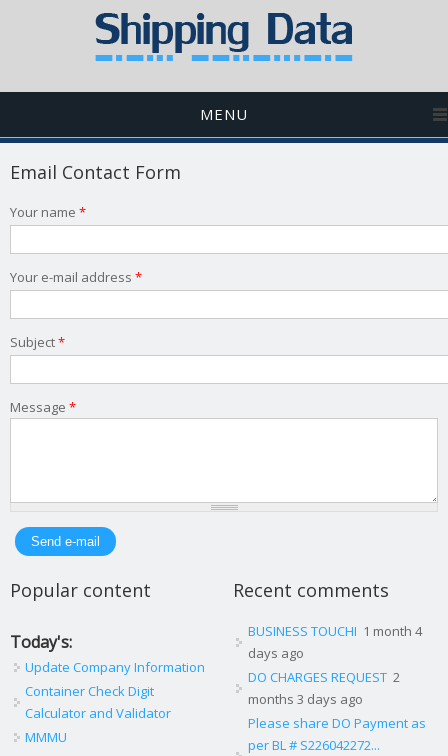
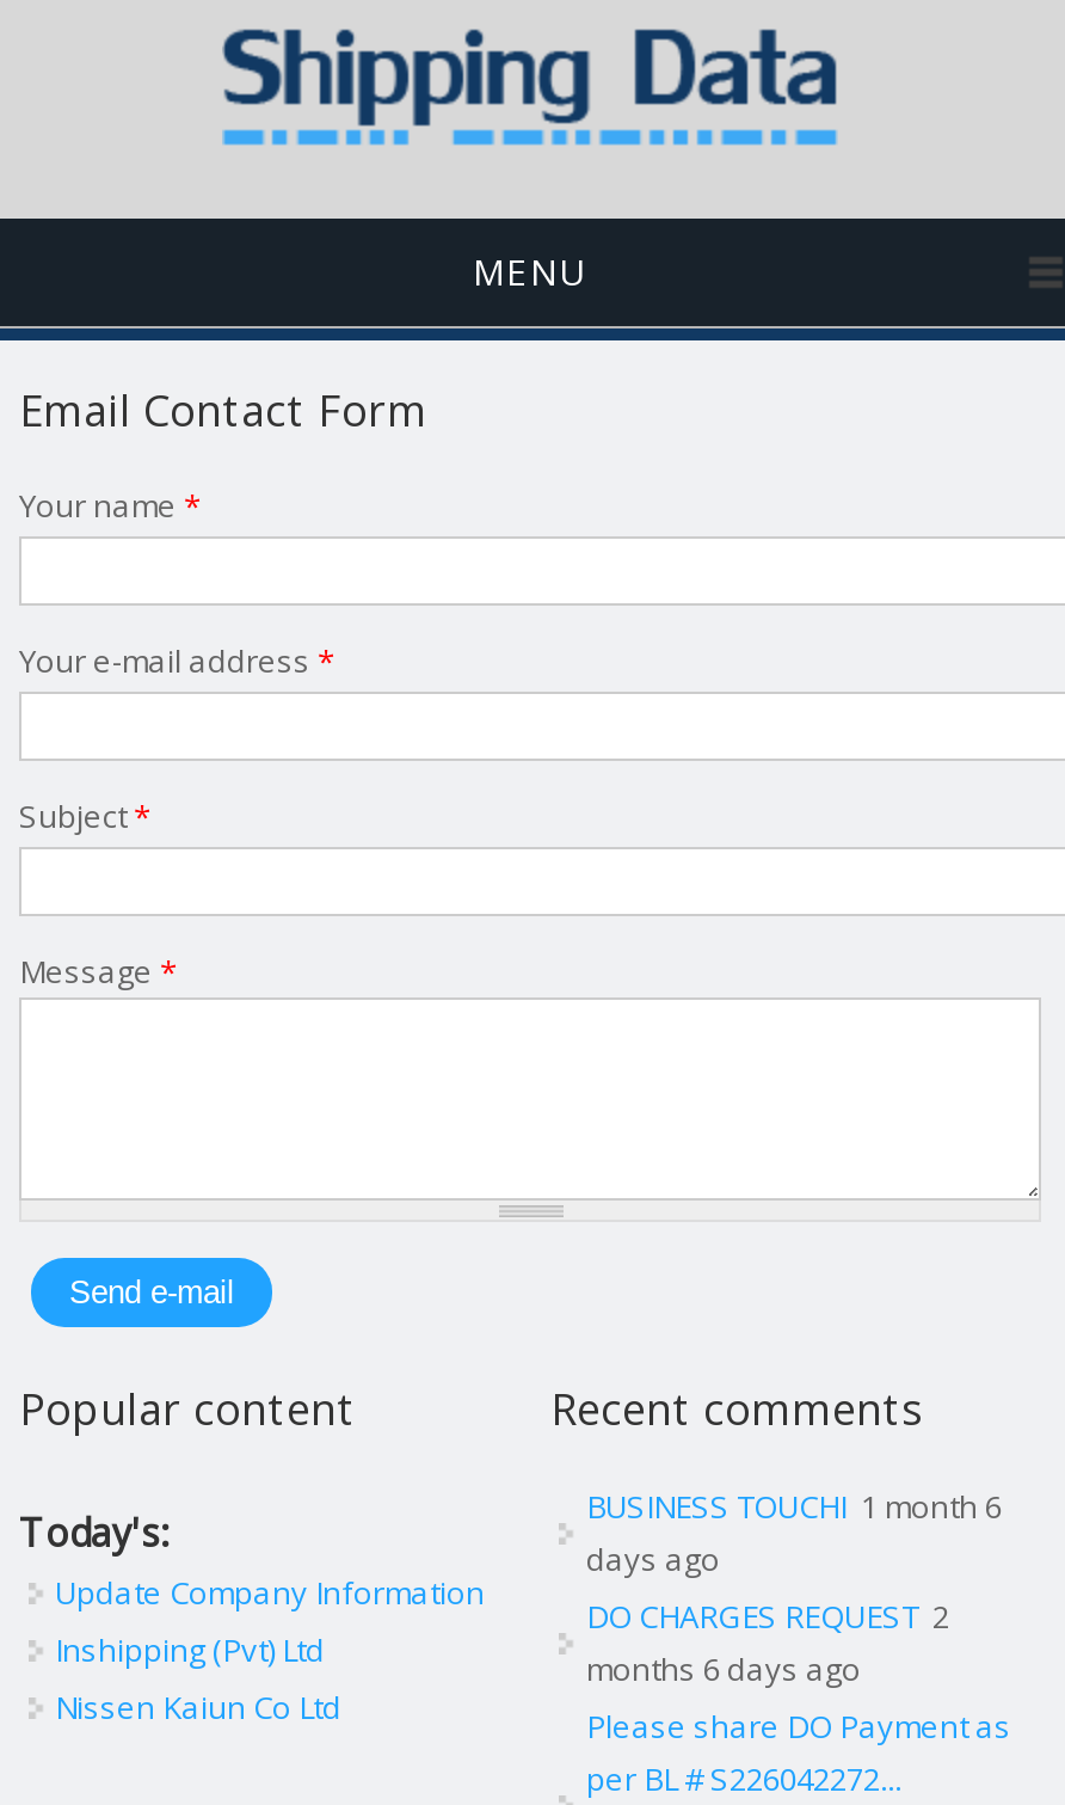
[247,622,421,640] BUSINESS TOUCHI 1 month 4 -> [586,1485,1002,1528] BUSINESS TOUCHI 1 month 6
[25,682,171,746] Container Check Digit | Calculator and Validator | MMMU -> [55,1628,341,1729] Inshipping (Pvt) Ltd | Nissen Kaiun Co Ltd
[247,690,362,708] months 3 days ago -> [586,1647,861,1690] months 6 days ago

